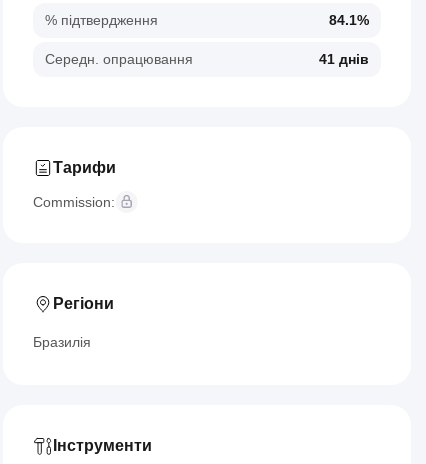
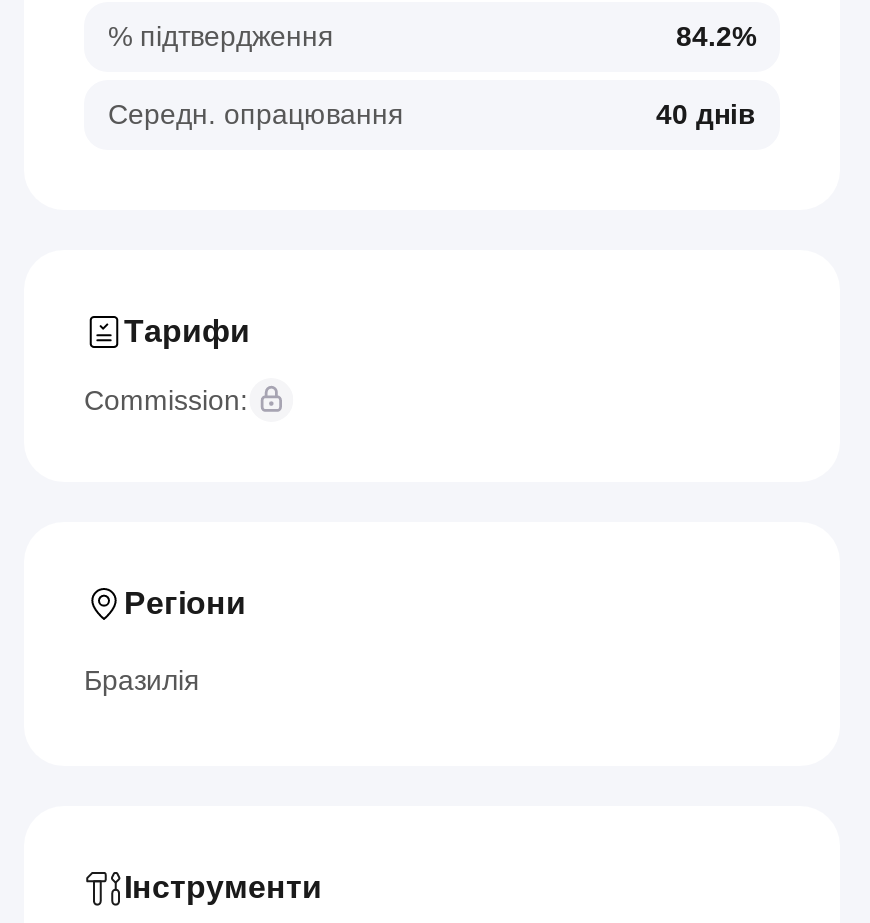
[329,12,369,28] 84.1% -> [676,20,756,52] 84.2%
[319,51,369,67] 41 днів -> [656,98,756,130] 40 днів

